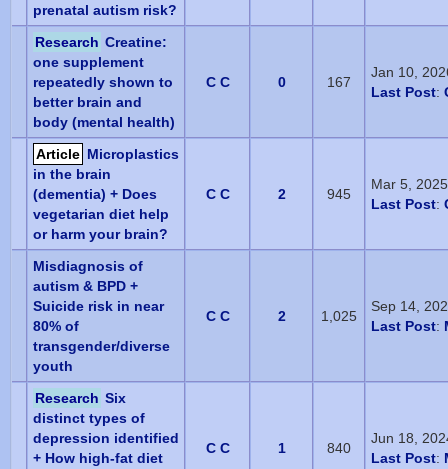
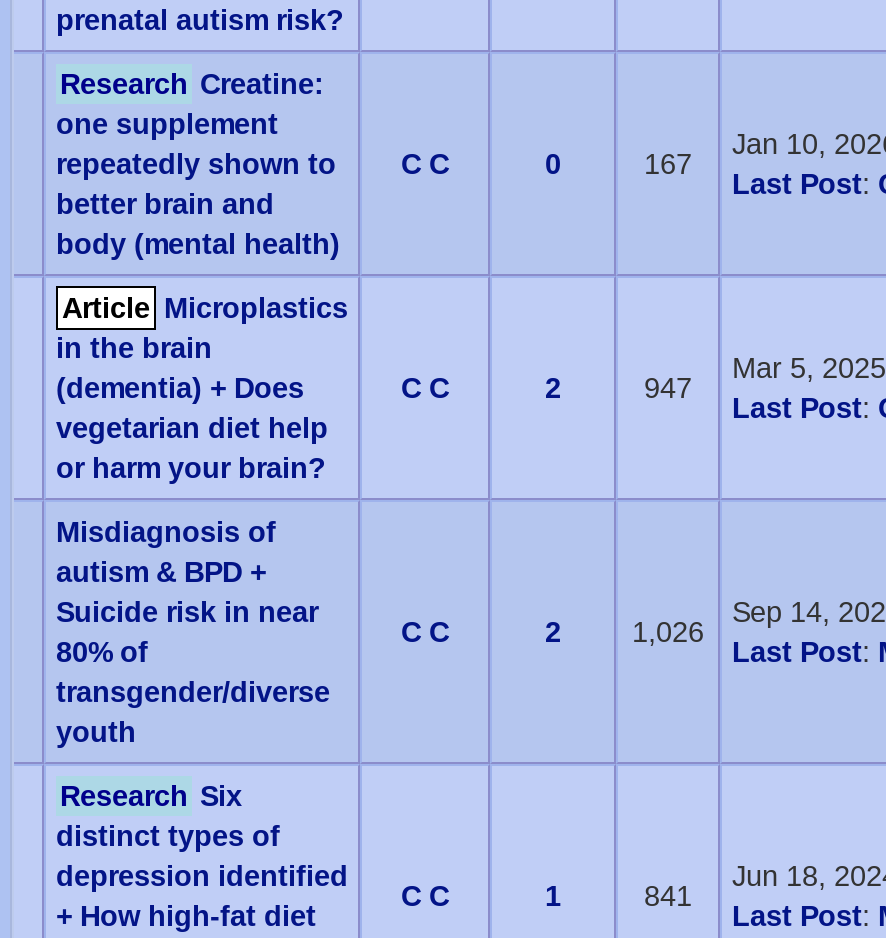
[327,186,351,202] 945 -> [644,372,692,404] 947
[321,308,357,324] 1,025 -> [632,616,704,648] 1,026
[327,440,351,456] 840 -> [644,880,692,912] 841

